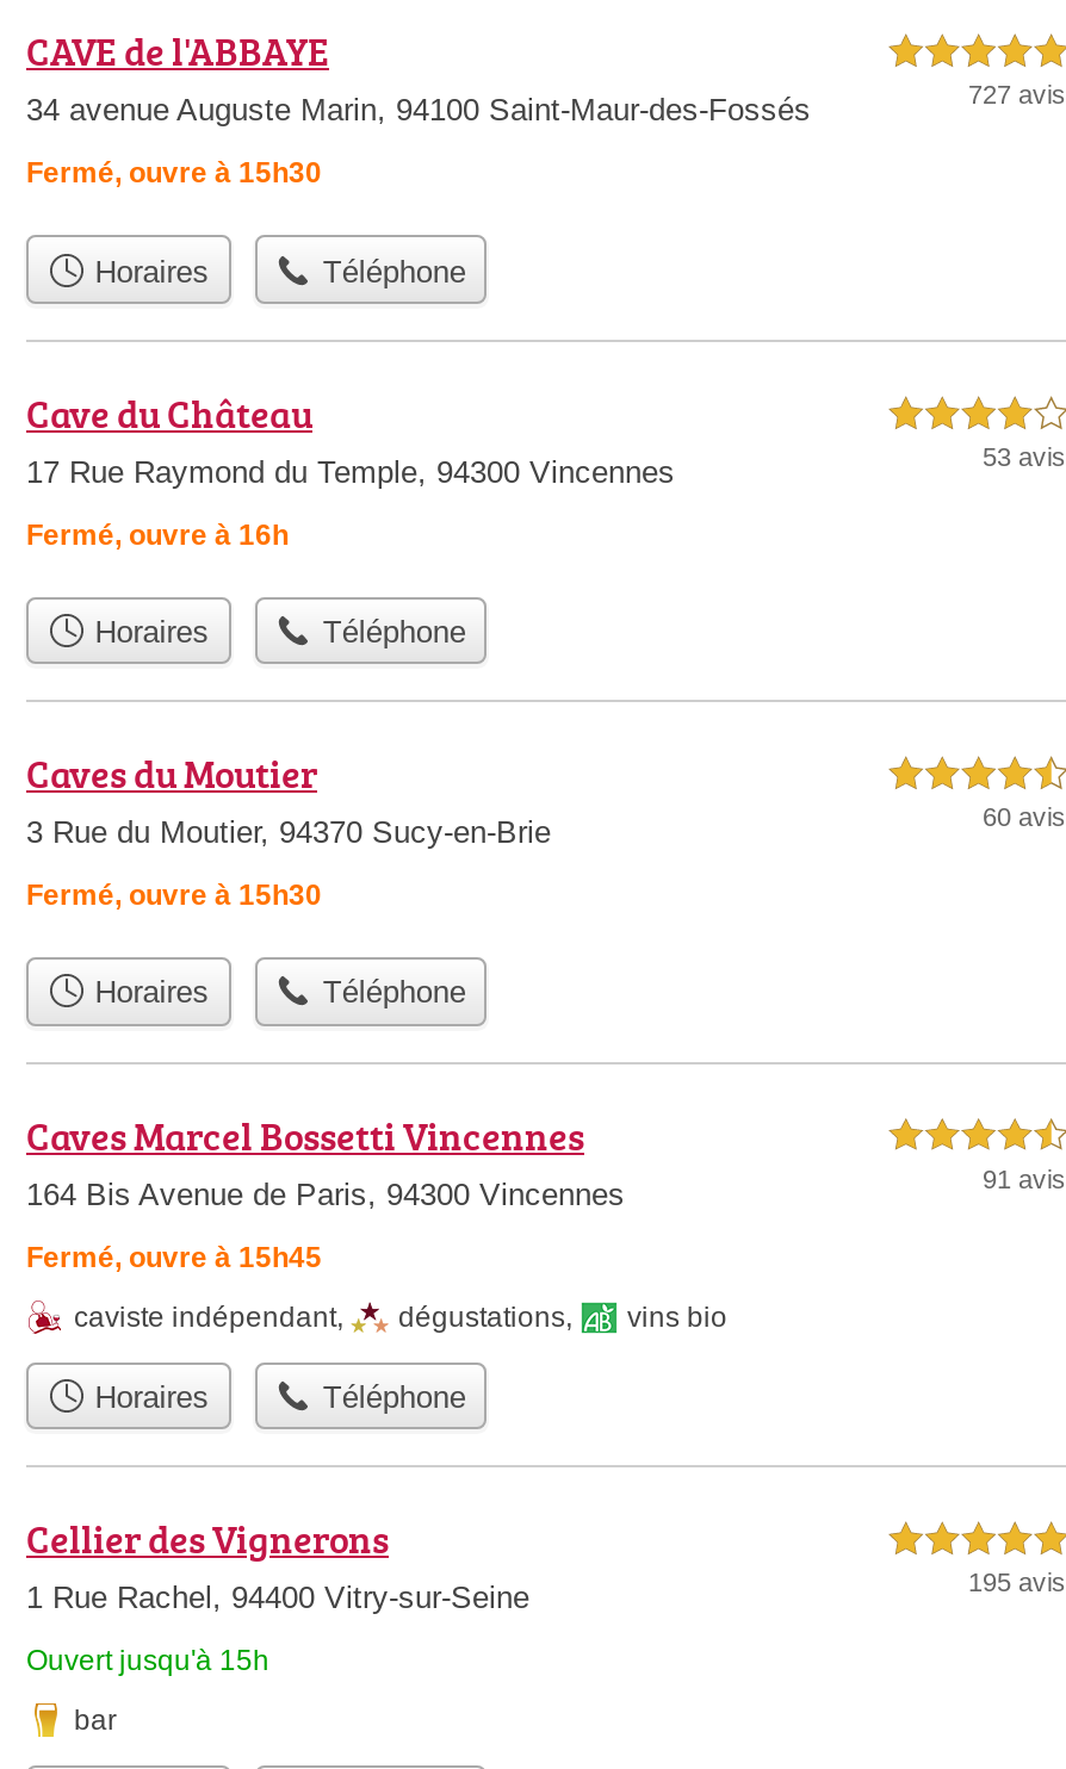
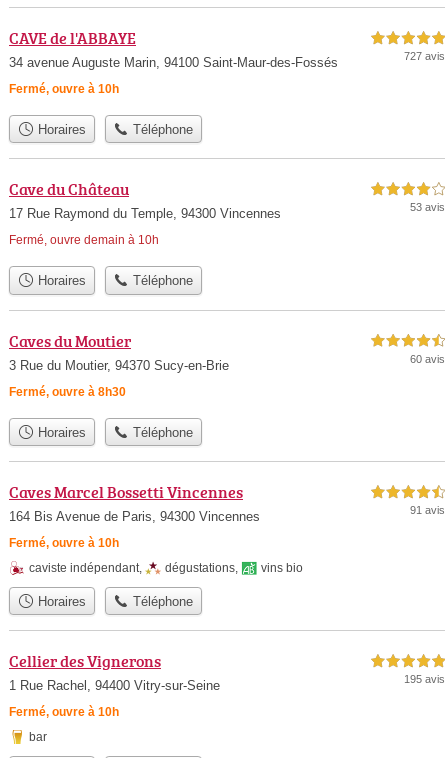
[26,157,322,190] Fermé, ouvre à 15h30 -> [9,82,119,96] Fermé, ouvre à 10h
[26,518,289,551] Fermé, ouvre à 16h -> [9,233,159,247] Fermé, ouvre demain à 10h
[26,879,322,912] Fermé, ouvre à 15h30 -> [9,384,126,398] Fermé, ouvre à 8h30
[26,1239,322,1273] Fermé, ouvre à 15h45 -> [9,536,119,550] Fermé, ouvre à 10h
[26,1643,269,1676] Ouvert jusqu'à 15h -> [9,705,119,719] Fermé, ouvre à 10h

